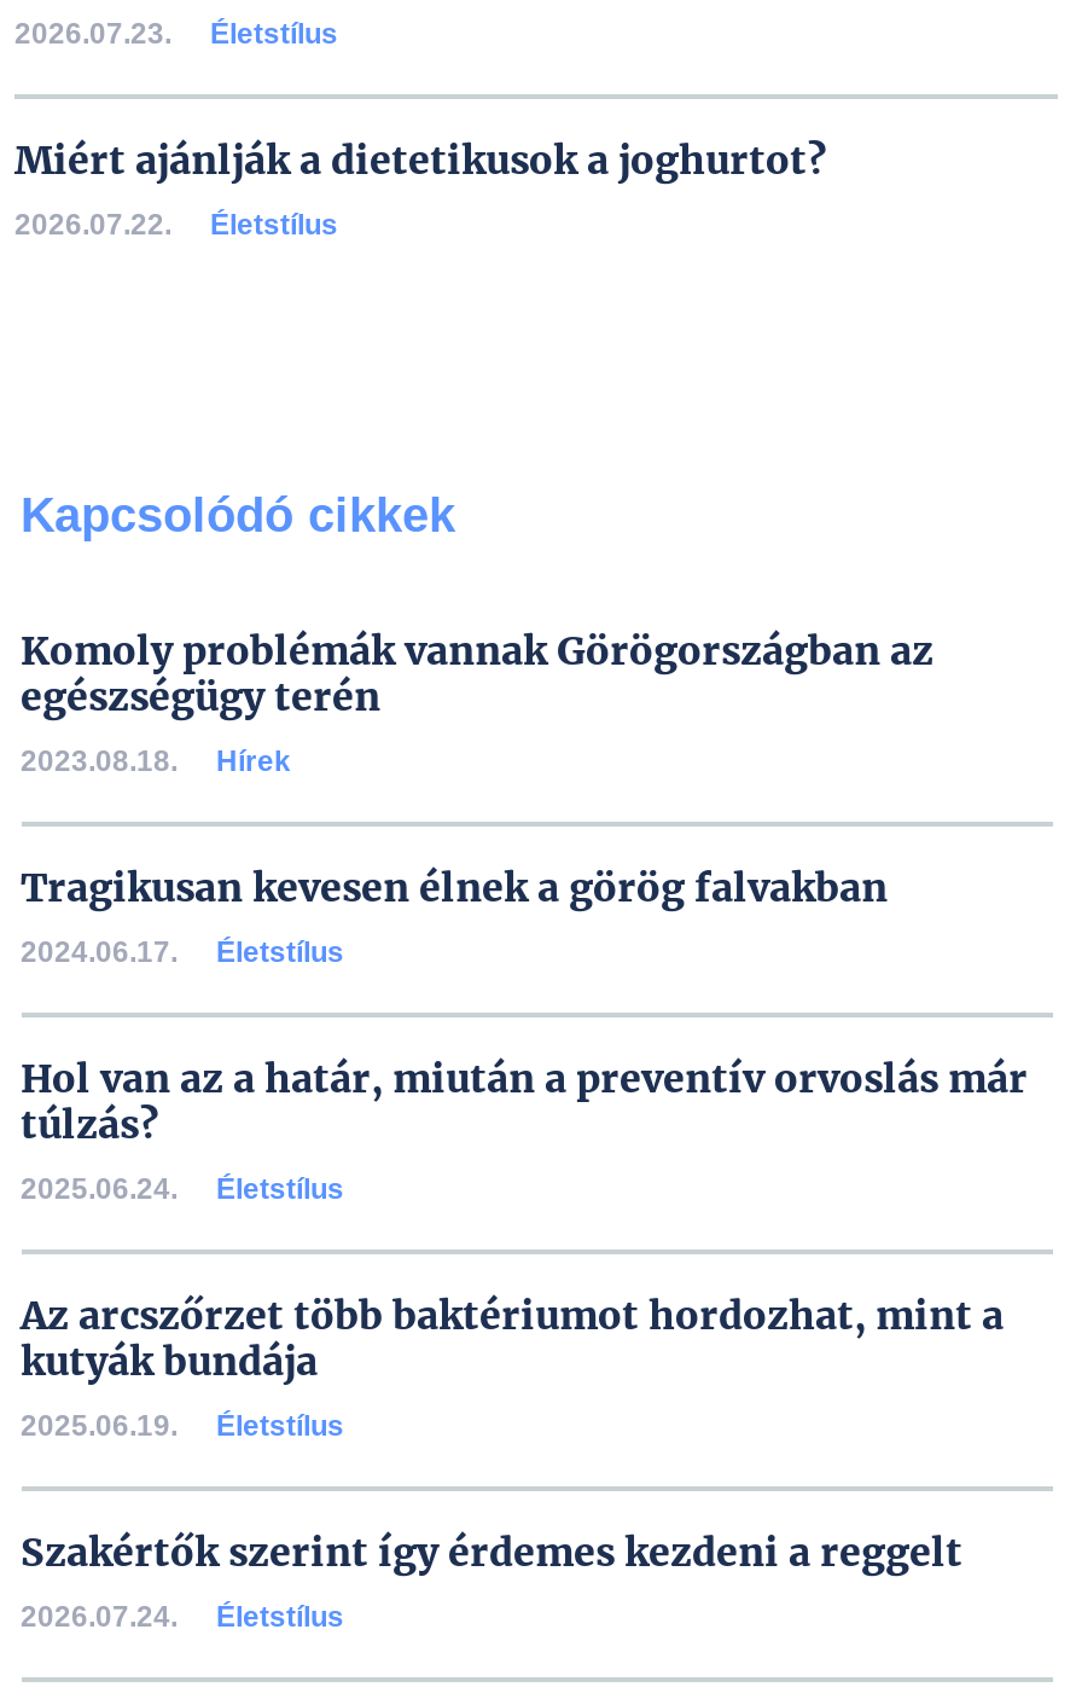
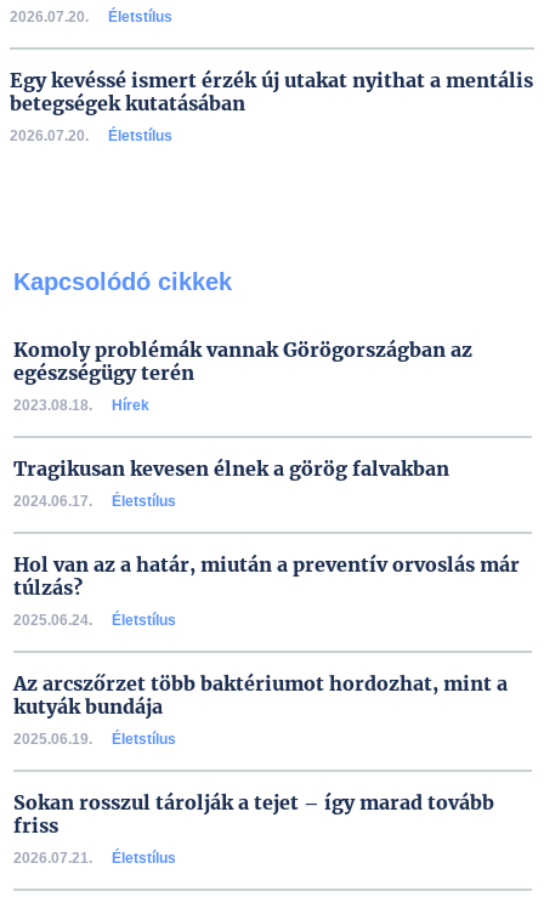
[14,17,338,51] 2026.07.23. Életstílus -> [10,8,172,25] 2026.07.20. Életstílus
[14,135,826,184] Miért ajánlják a dietetikusok a joghurtot? -> [10,68,533,115] Egy kevéssé ismert érzék új utakat nyithat a mentális | betegségek kutatásában
[14,208,338,242] 2026.07.22. Életstílus -> [10,127,172,144] 2026.07.20. Életstílus
[21,1527,962,1576] Szakértők szerint így érdemes kezdeni a reggelt -> [13,790,494,838] Sokan rosszul tárolják a tejet – így marad tovább | friss
[21,1600,344,1634] 2026.07.24. Életstílus -> [13,850,175,867] 2026.07.21. Életstílus

